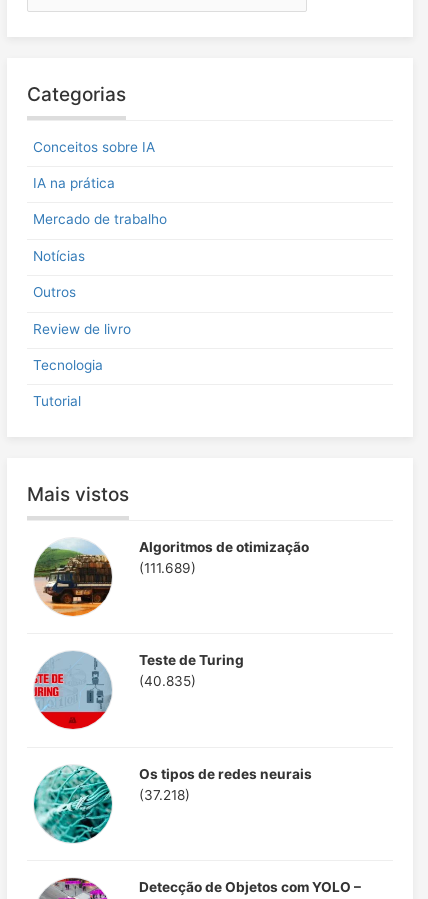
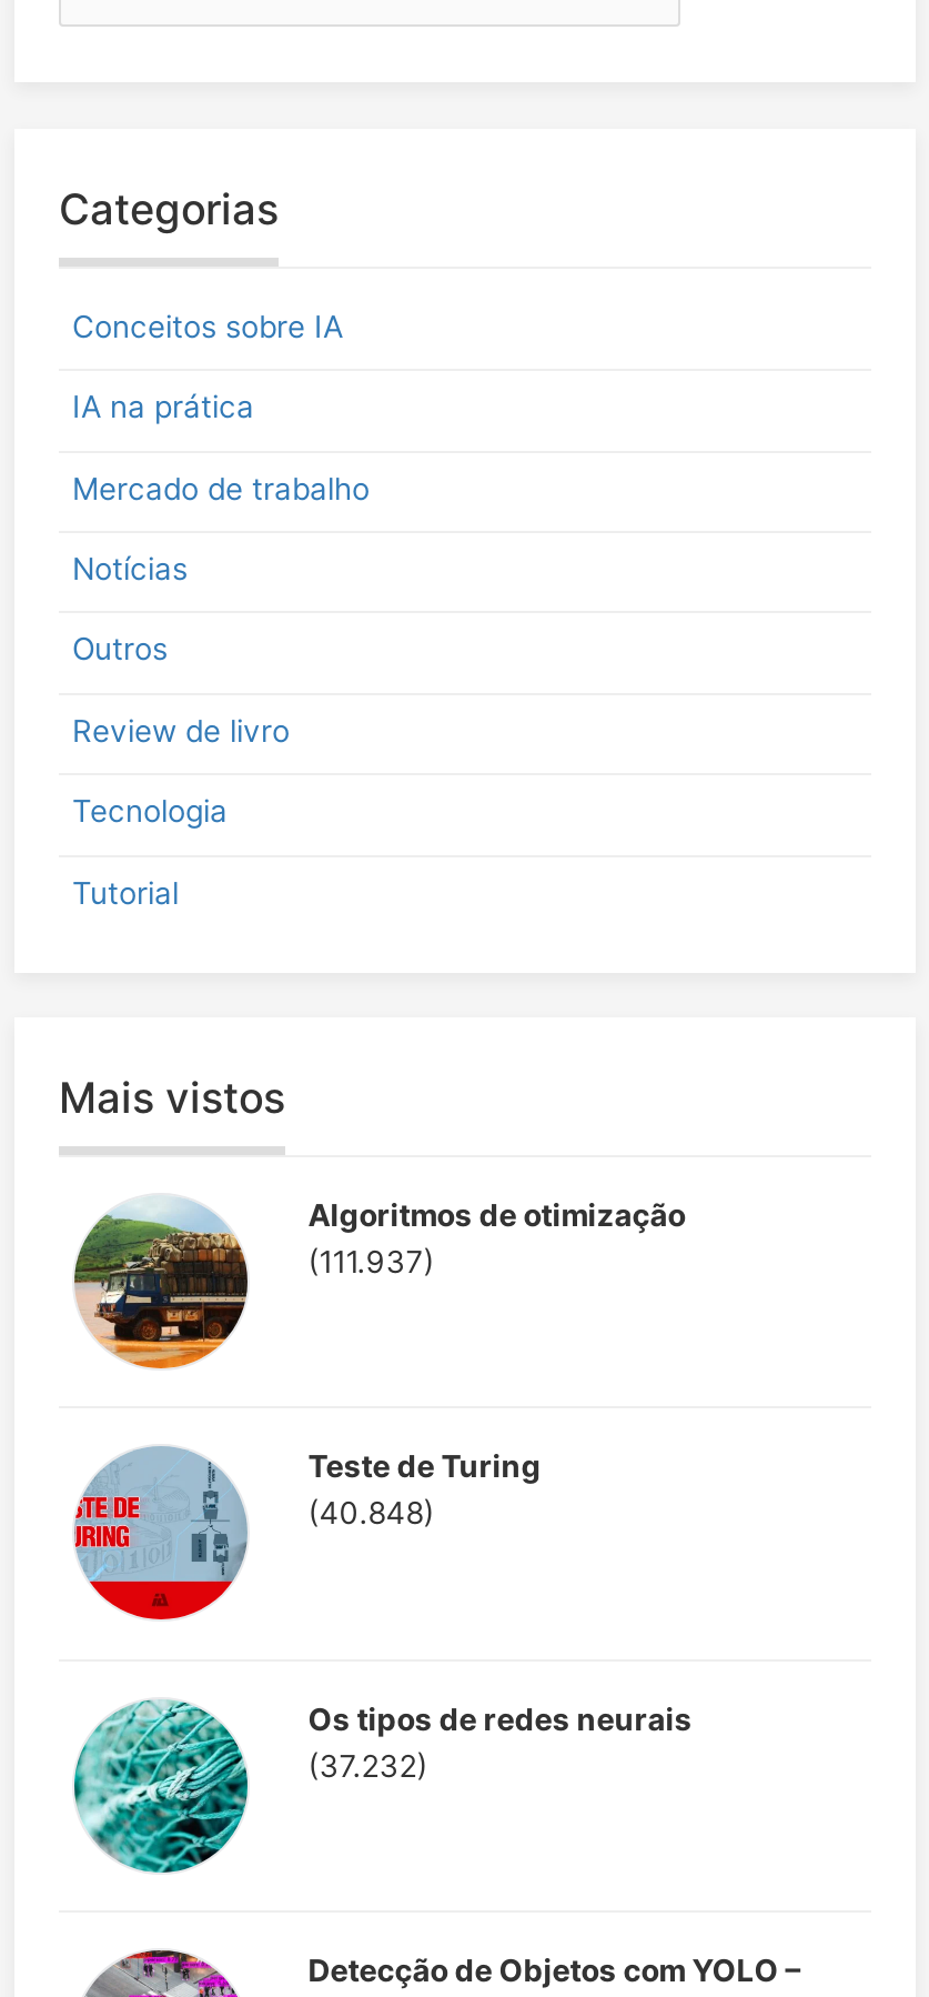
[139,560,196,576] (111.689) -> [308,1244,434,1279] (111.937)
[139,673,196,689] (40.835) -> [308,1496,434,1531] (40.848)
[139,787,190,803] (37.218) -> [308,1748,428,1783] (37.232)

